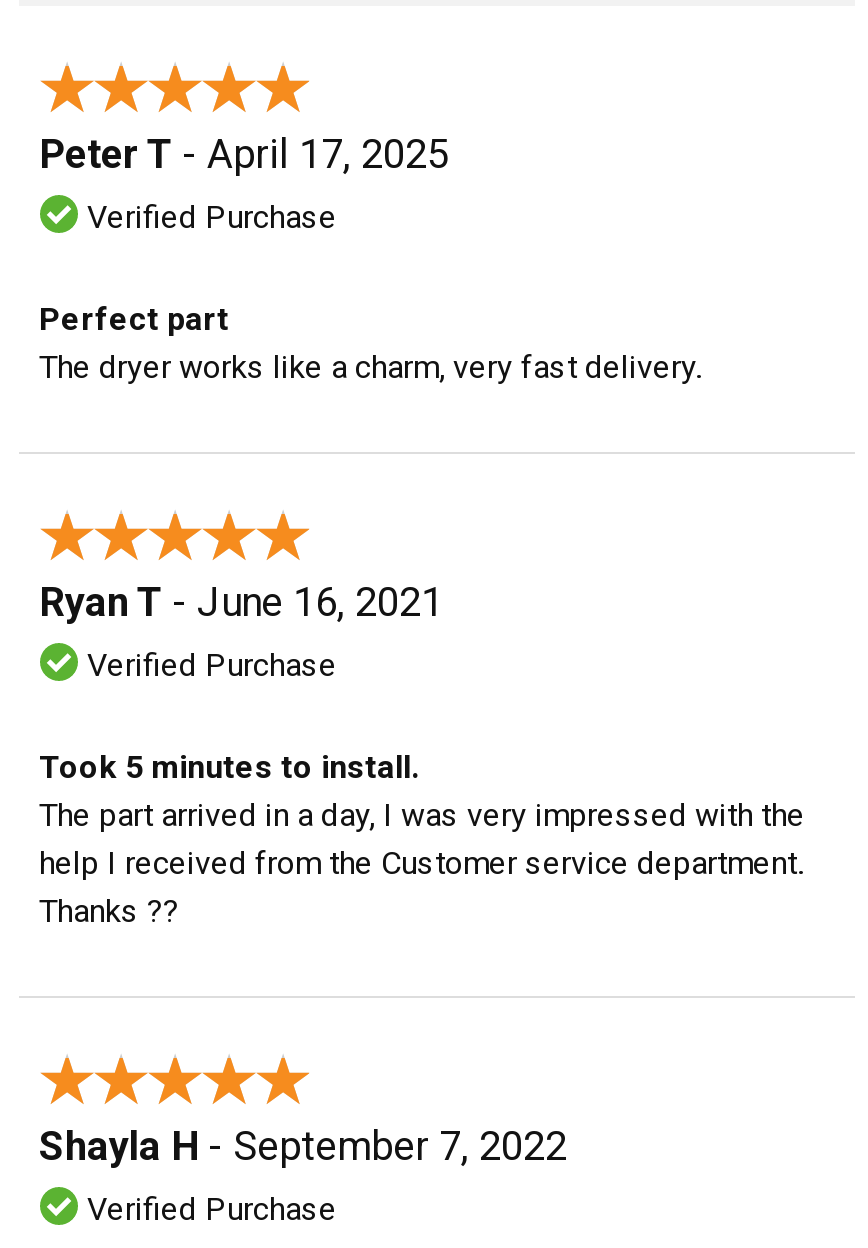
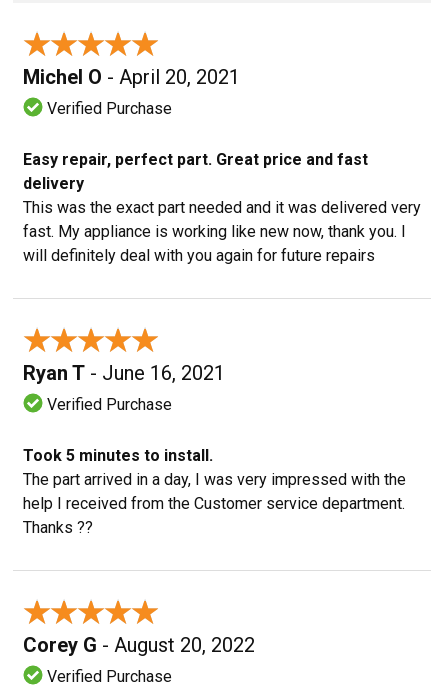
[39,131,449,179] Peter T - April 17, 2025 -> [23,65,240,89] Michel O - April 20, 2021
[39,301,701,387] Perfect part | The dryer works like a charm, very fast delivery. -> [23,150,421,265] Easy repair, perfect part. Great price and fast | delivery | This was the exact part needed and it was delivered very | fast. My appliance is working like new now, thank you. I | will definitely deal with you again for future repairs
[39,1123,567,1171] Shayla H - September 7, 2022 -> [23,633,255,657] Corey G - August 20, 2022

